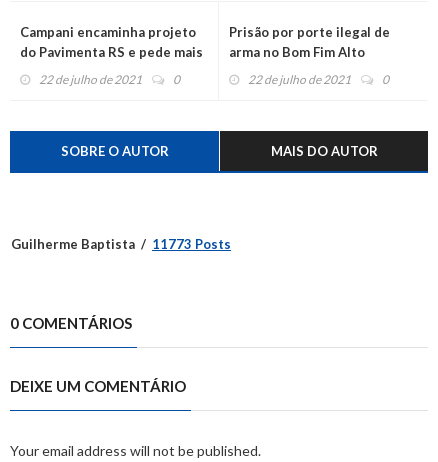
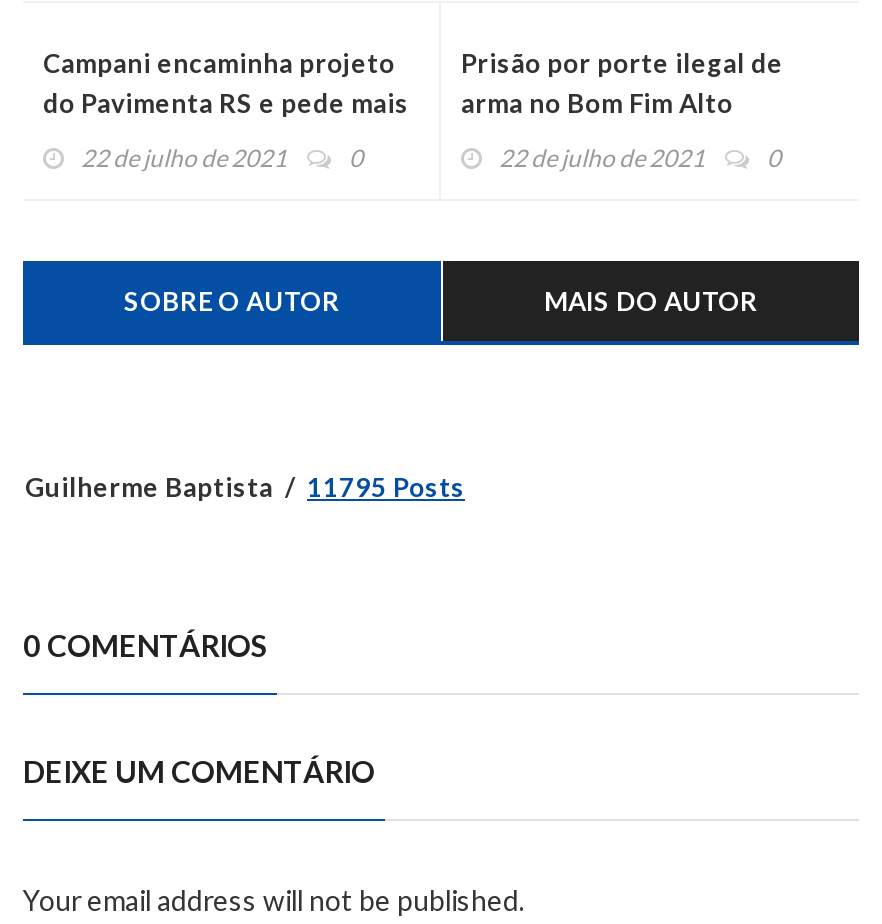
[11,236,231,252] Guilherme Baptista 11773 Posts -> [25,472,465,504] Guilherme Baptista 11795 Posts

